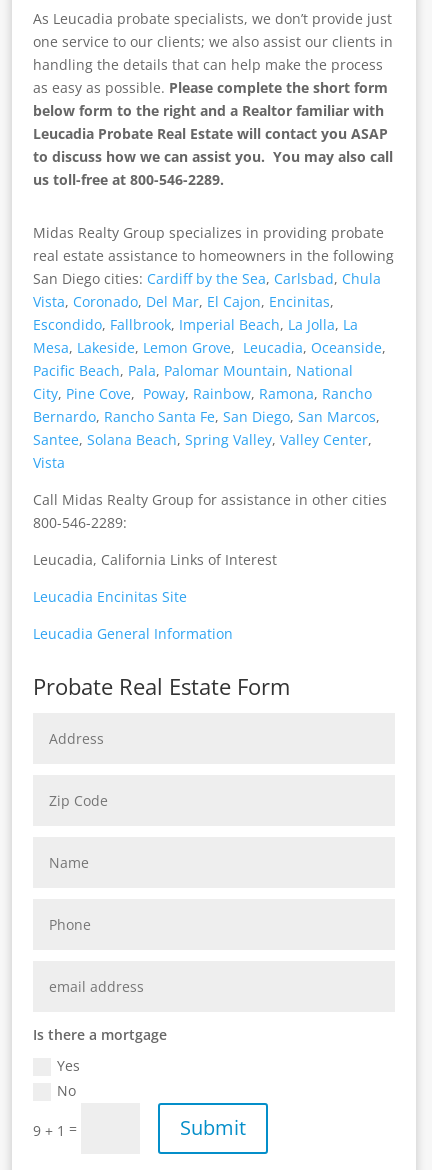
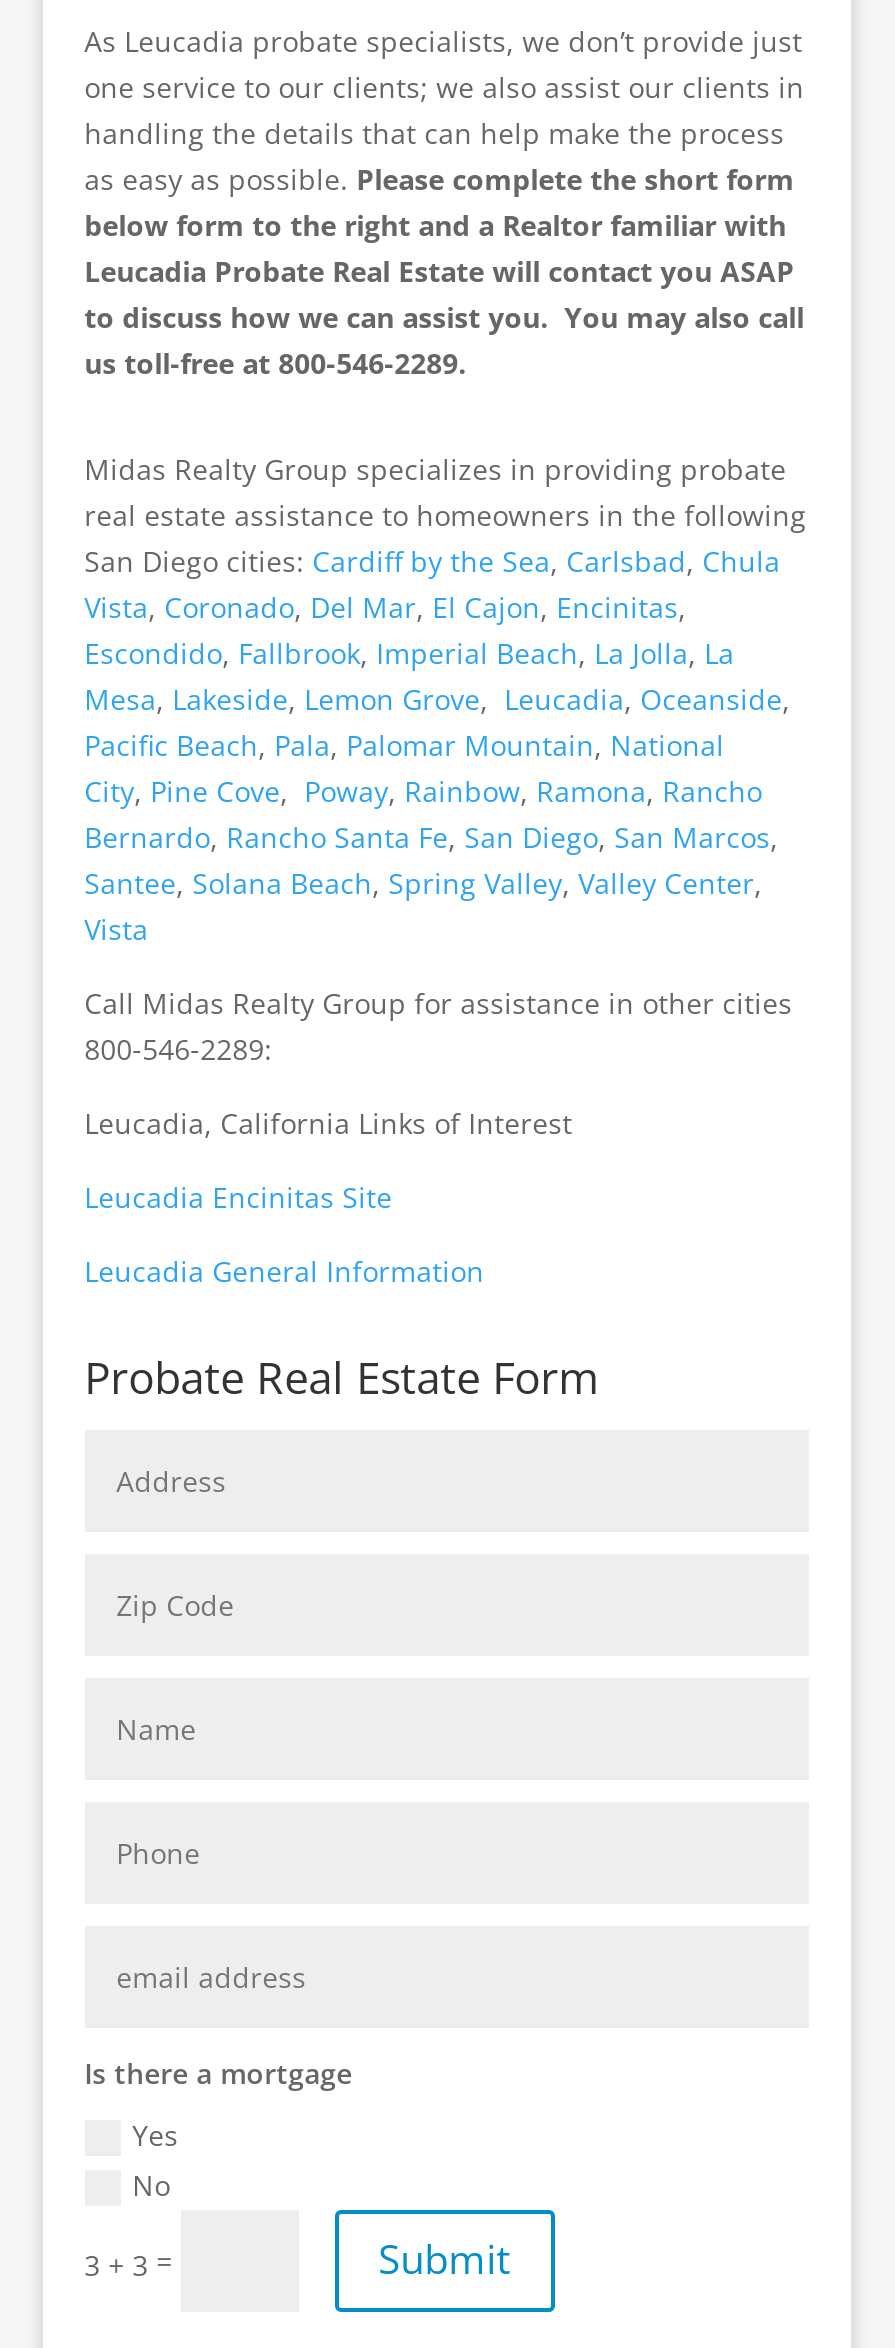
[33,1119,81,1140] 9 + 1 = -> [84,2242,180,2283] 3 + 3 =

